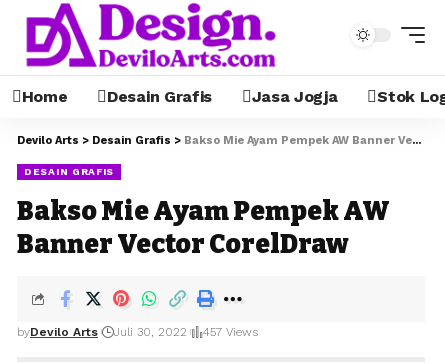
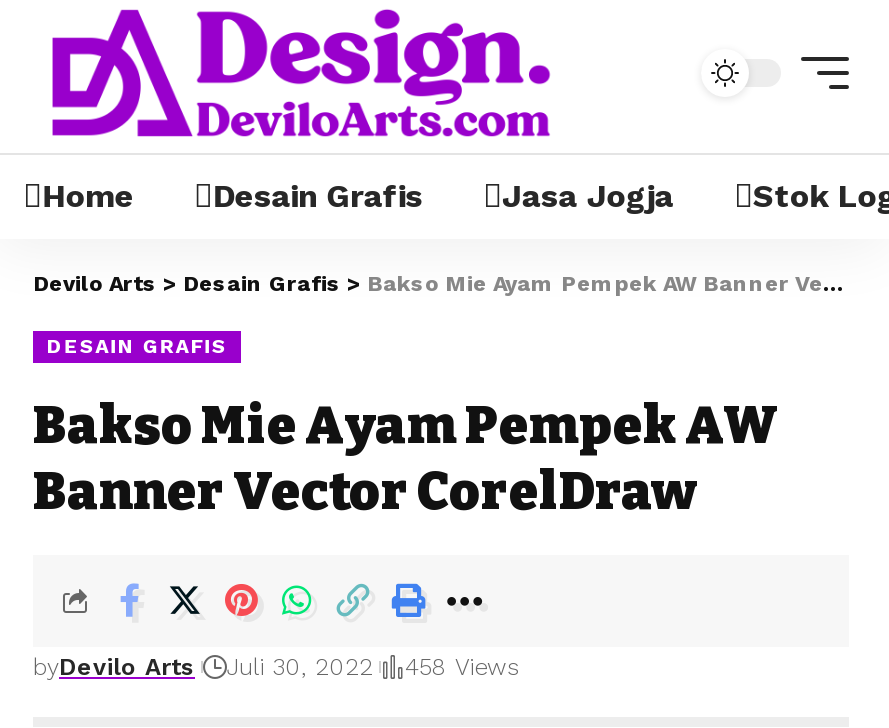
[17,325,258,339] byDevilo Arts Juli 30, 2022 457 Views -> [33,653,519,681] byDevilo Arts Juli 30, 2022 458 Views

